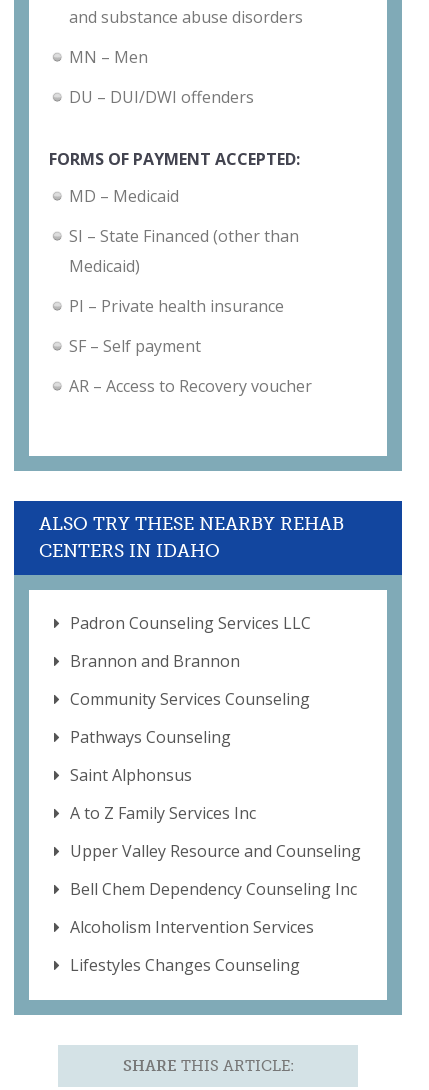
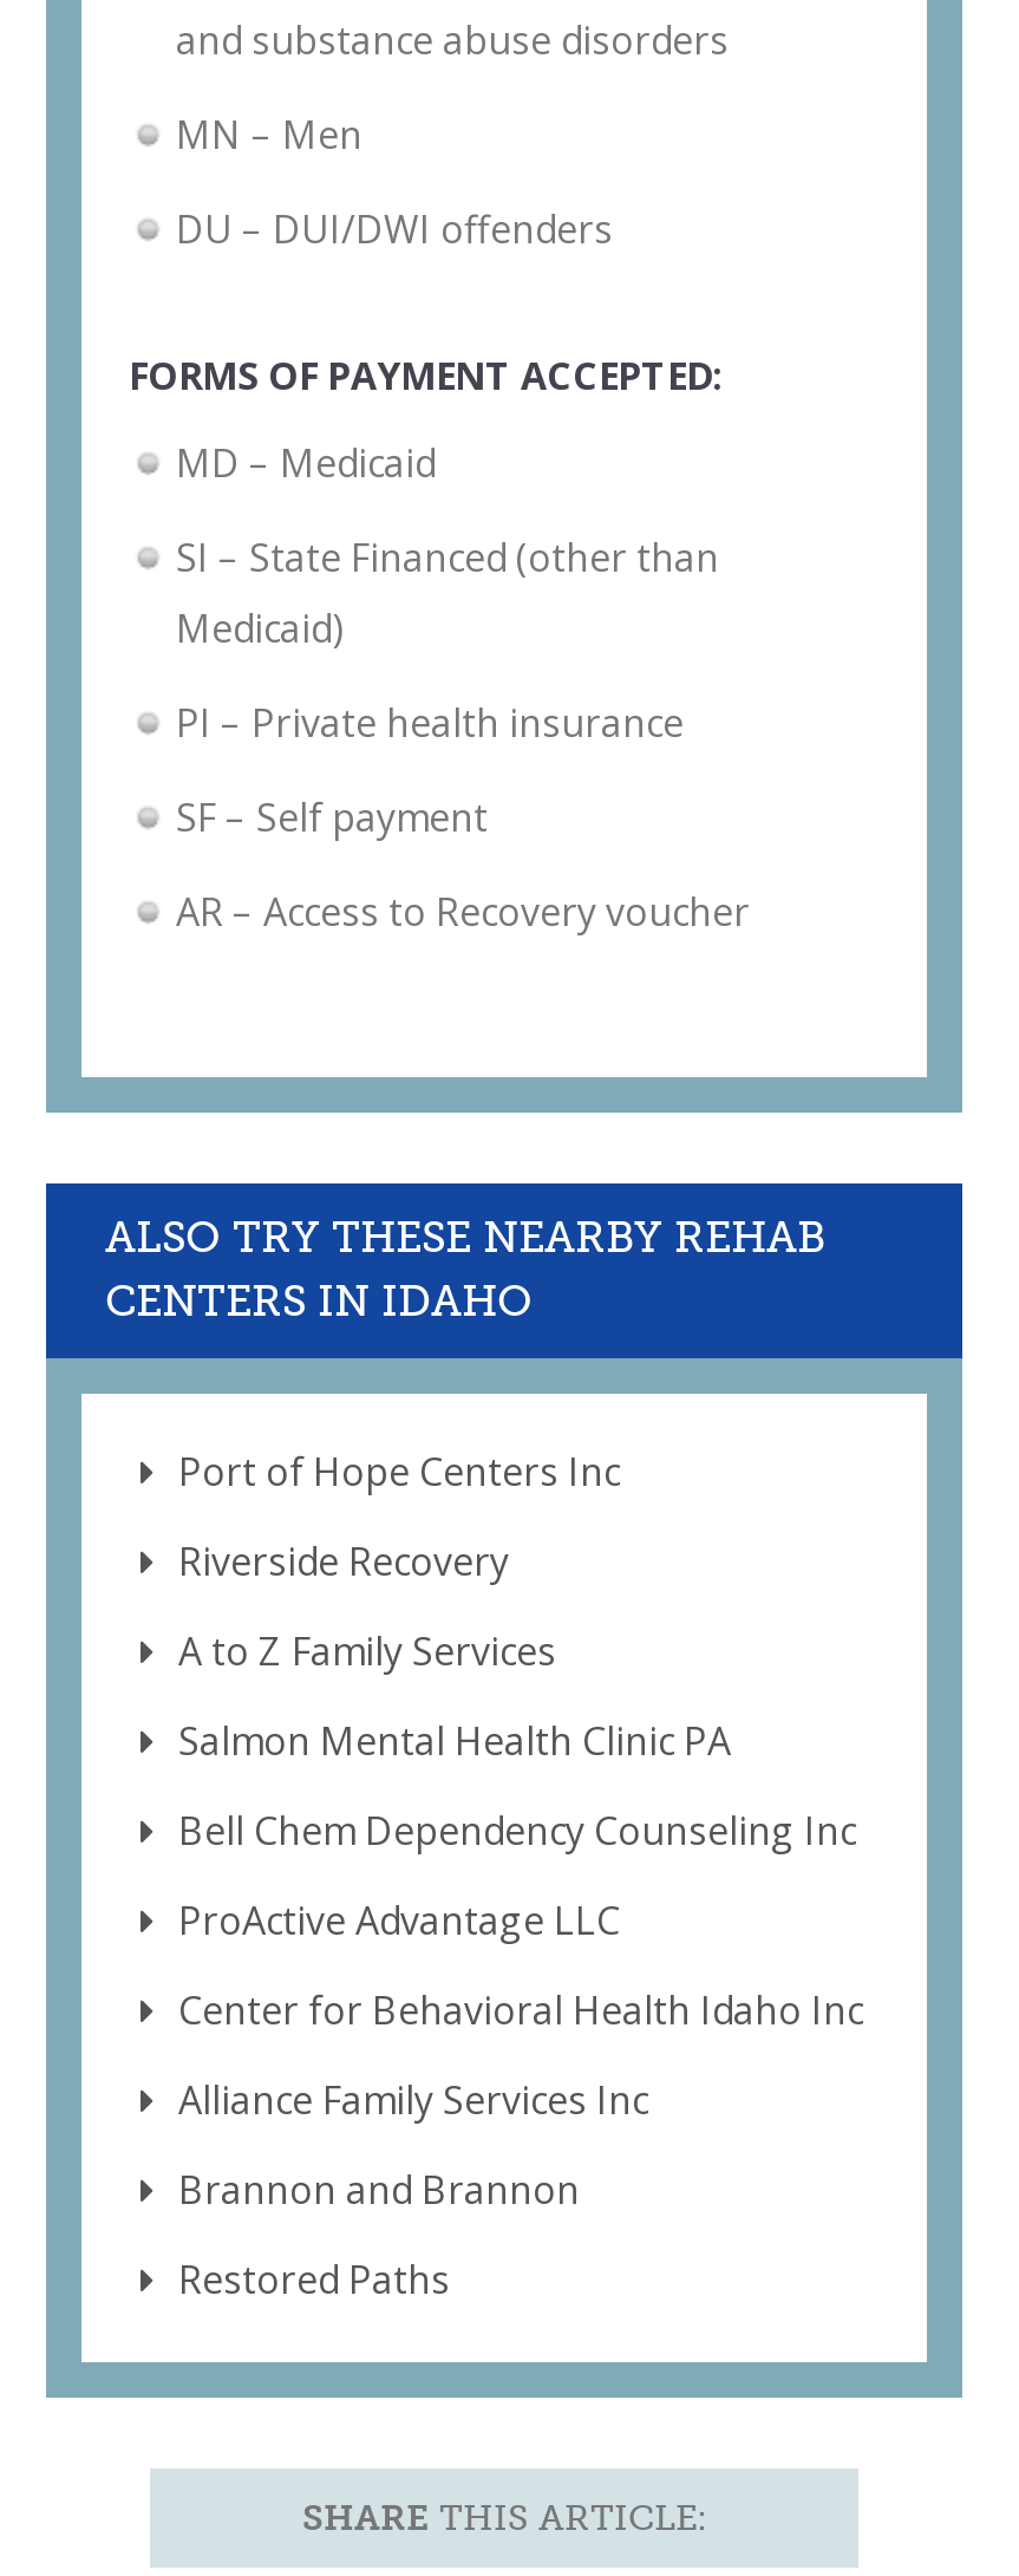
[70,612,311,634] Padron Counseling Services LLC -> [178,1446,863,2127] Port of Hope Centers Inc | Riverside Recovery | A to Z Family Services | Salmon Mental Health Clinic PA | ProActive Advantage LLC | Center for Behavioral Health Idaho Inc | Alliance Family Services Inc
moved [70,650,240,672] -> [178,2165,580,2216]: Brannon and Brannon
[70,688,361,976] Community Services Counseling | Pathways Counseling | Saint Alphonsus | A to Z Family Services Inc | Upper Valley Resource and Counseling | Alcoholism Intervention Services | Lifestyles Changes Counseling -> [178,2254,450,2306] Restored Paths
moved [70,878,357,900] -> [178,1805,856,1857]: Bell Chem Dependency Counseling Inc

